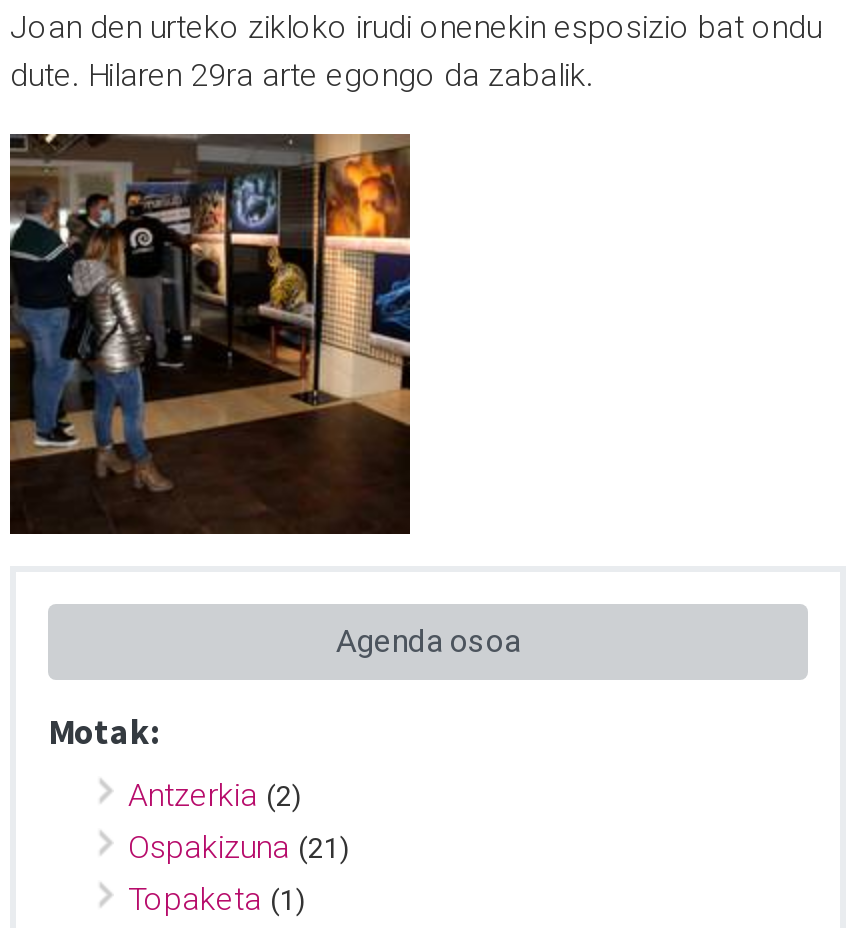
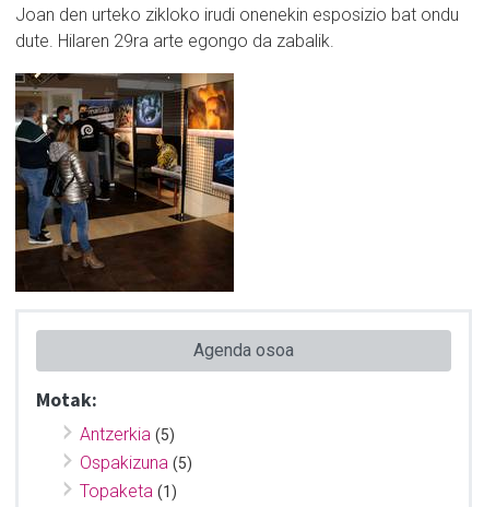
[128,776,302,814] Antzerkia (2) -> [80,424,175,445] Antzerkia (5)
[128,828,350,866] Ospakizuna (21) -> [80,452,192,473] Ospakizuna (5)

